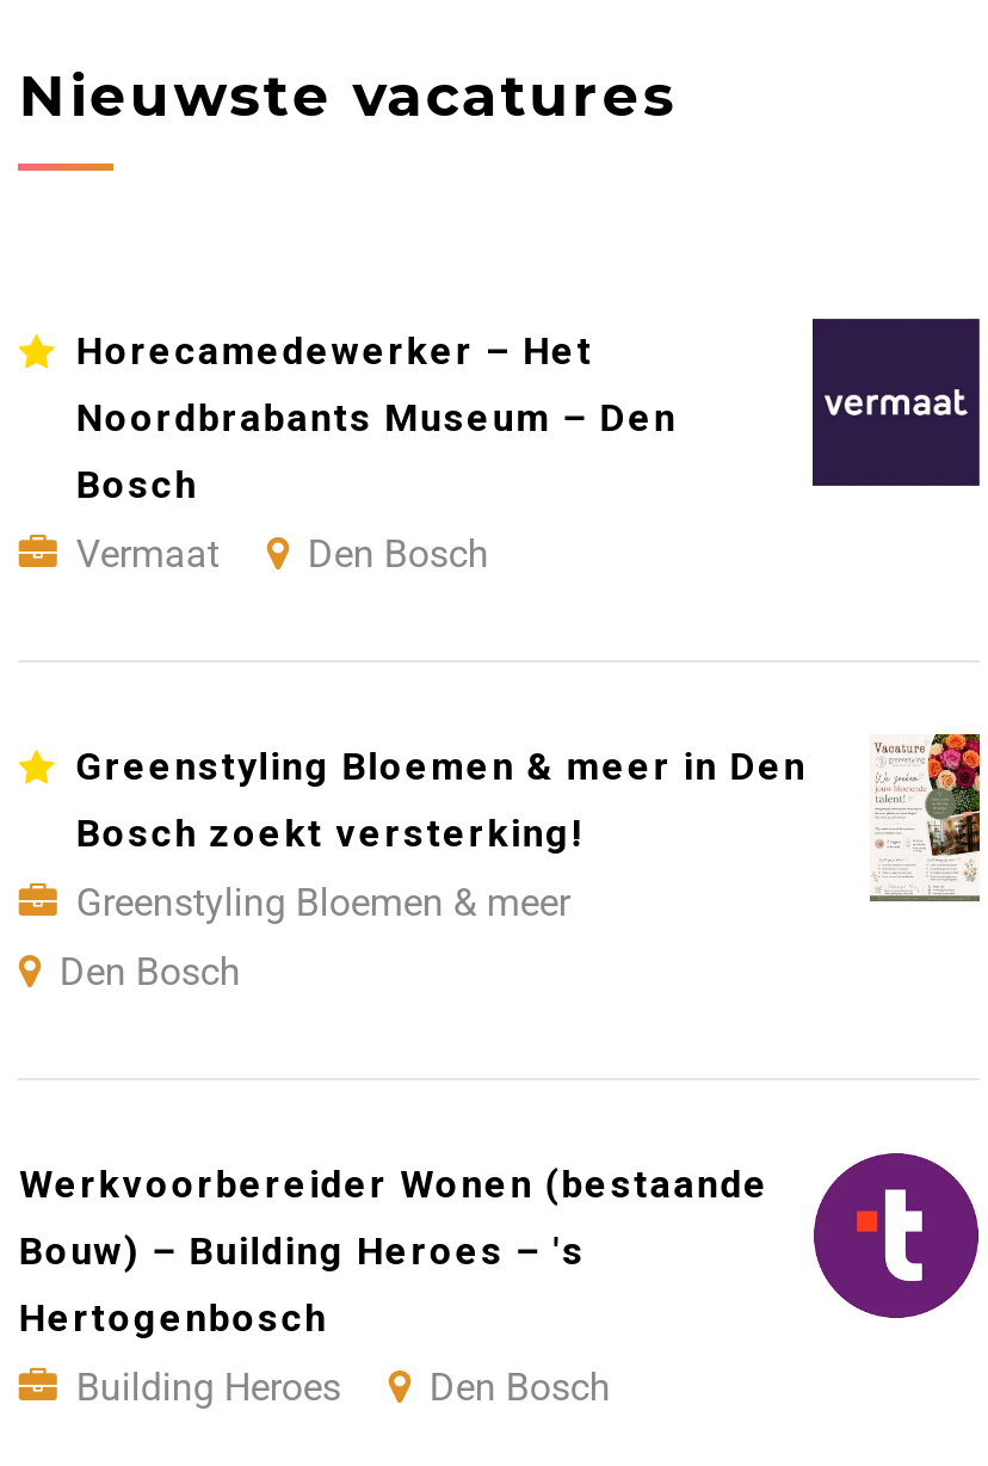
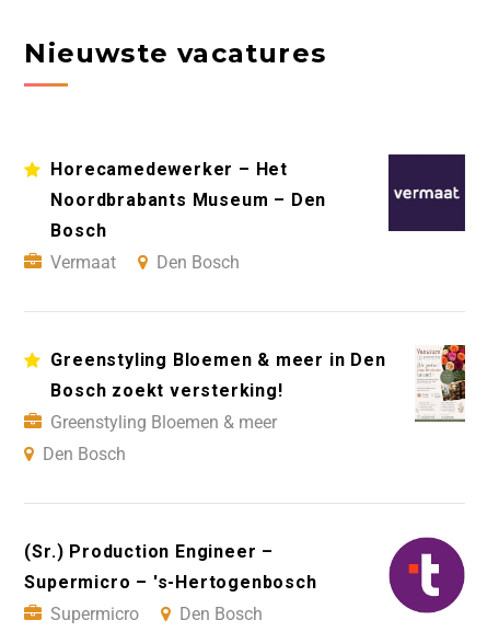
[19,1160,769,1408] Werkvoorbereider Wonen (bestaande | Bouw) – Building Heroes – 's | Hertogenbosch | Building Heroes -> [25,542,317,625] (Sr.) Production Engineer – | Supermicro – 's-Hertogenbosch | Supermicro

